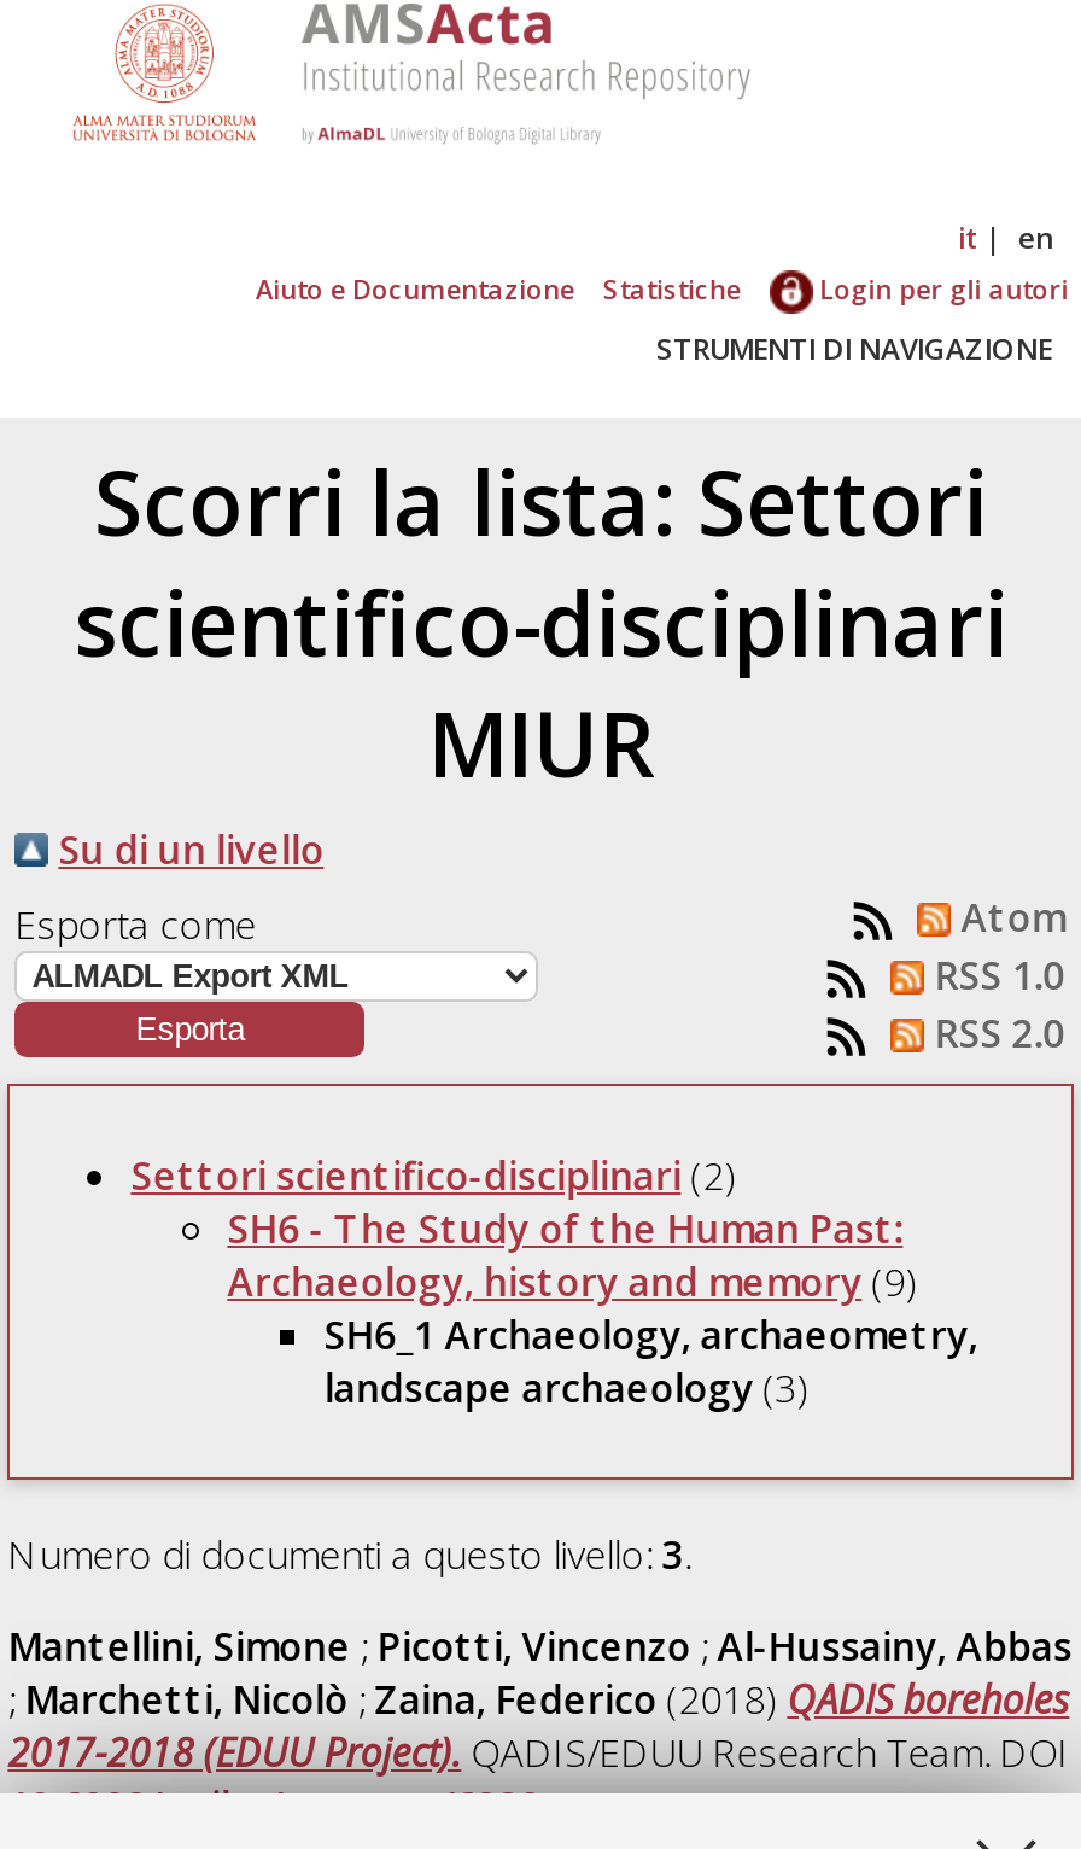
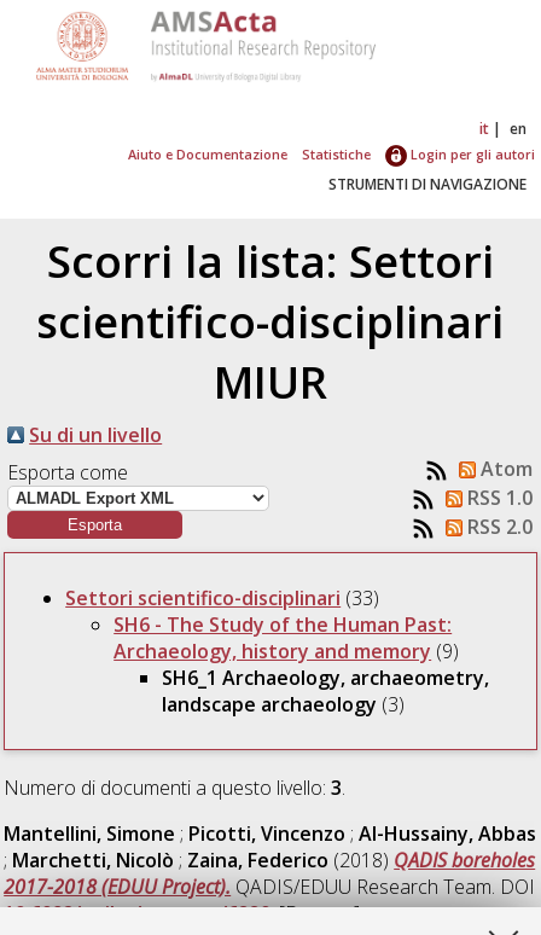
[131,1148,736,1201] Settori scientifico-disciplinari (2) -> [65,584,379,611] Settori scientifico-disciplinari (33)

